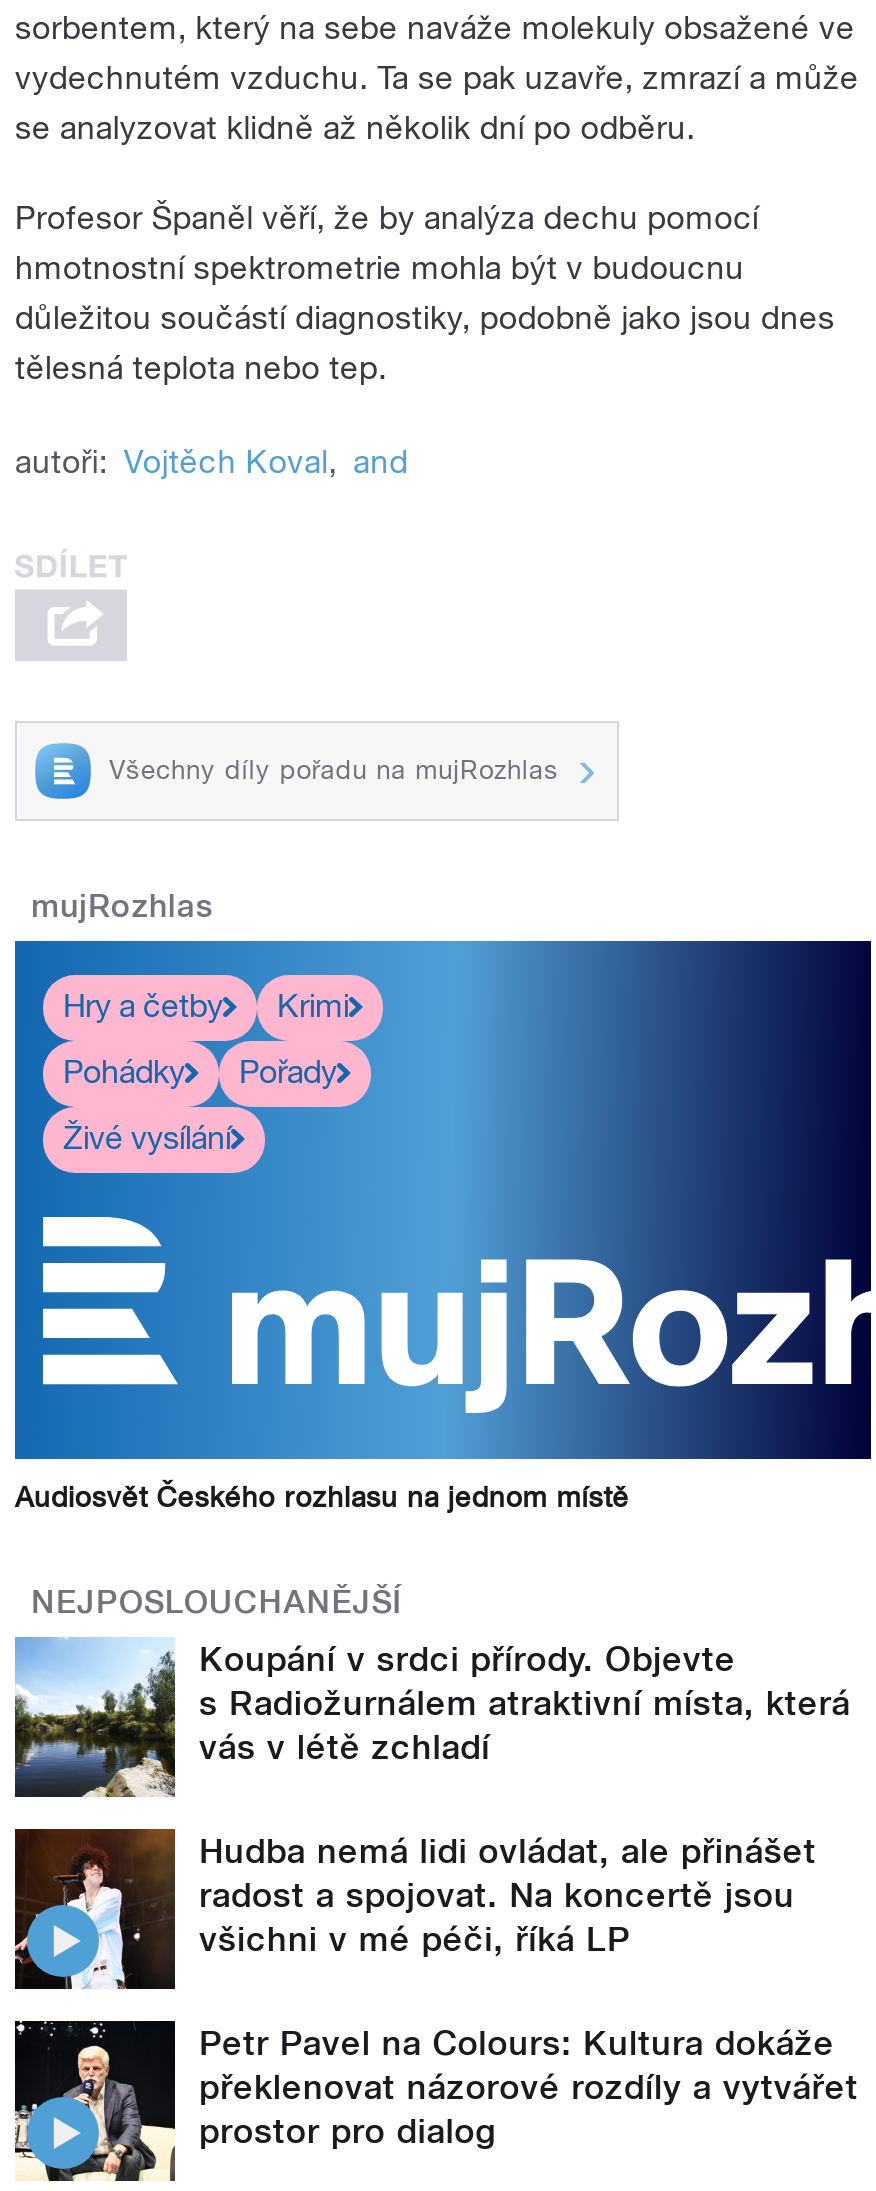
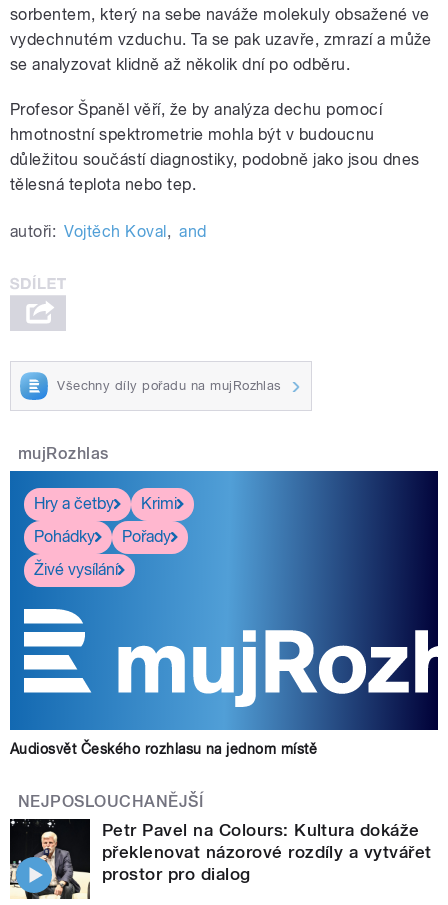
[13,1637,850,1958] [image] | Koupání v srdci přírody. Objevte | s Radiožurnálem atraktivní místa, která | vás v létě zchladí | Hudba nemá lidi ovládat, ale přinášet | radost a spojovat. Na koncertě jsou | všichni v mé péči, říká LP -> none
[13,1827,177,1991] [image] -> none

